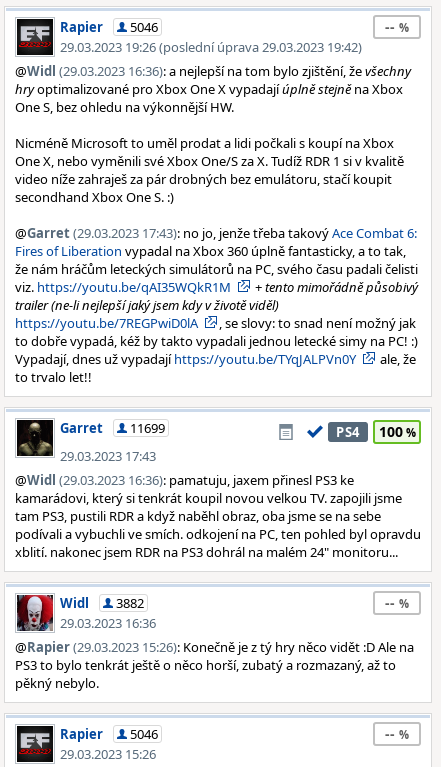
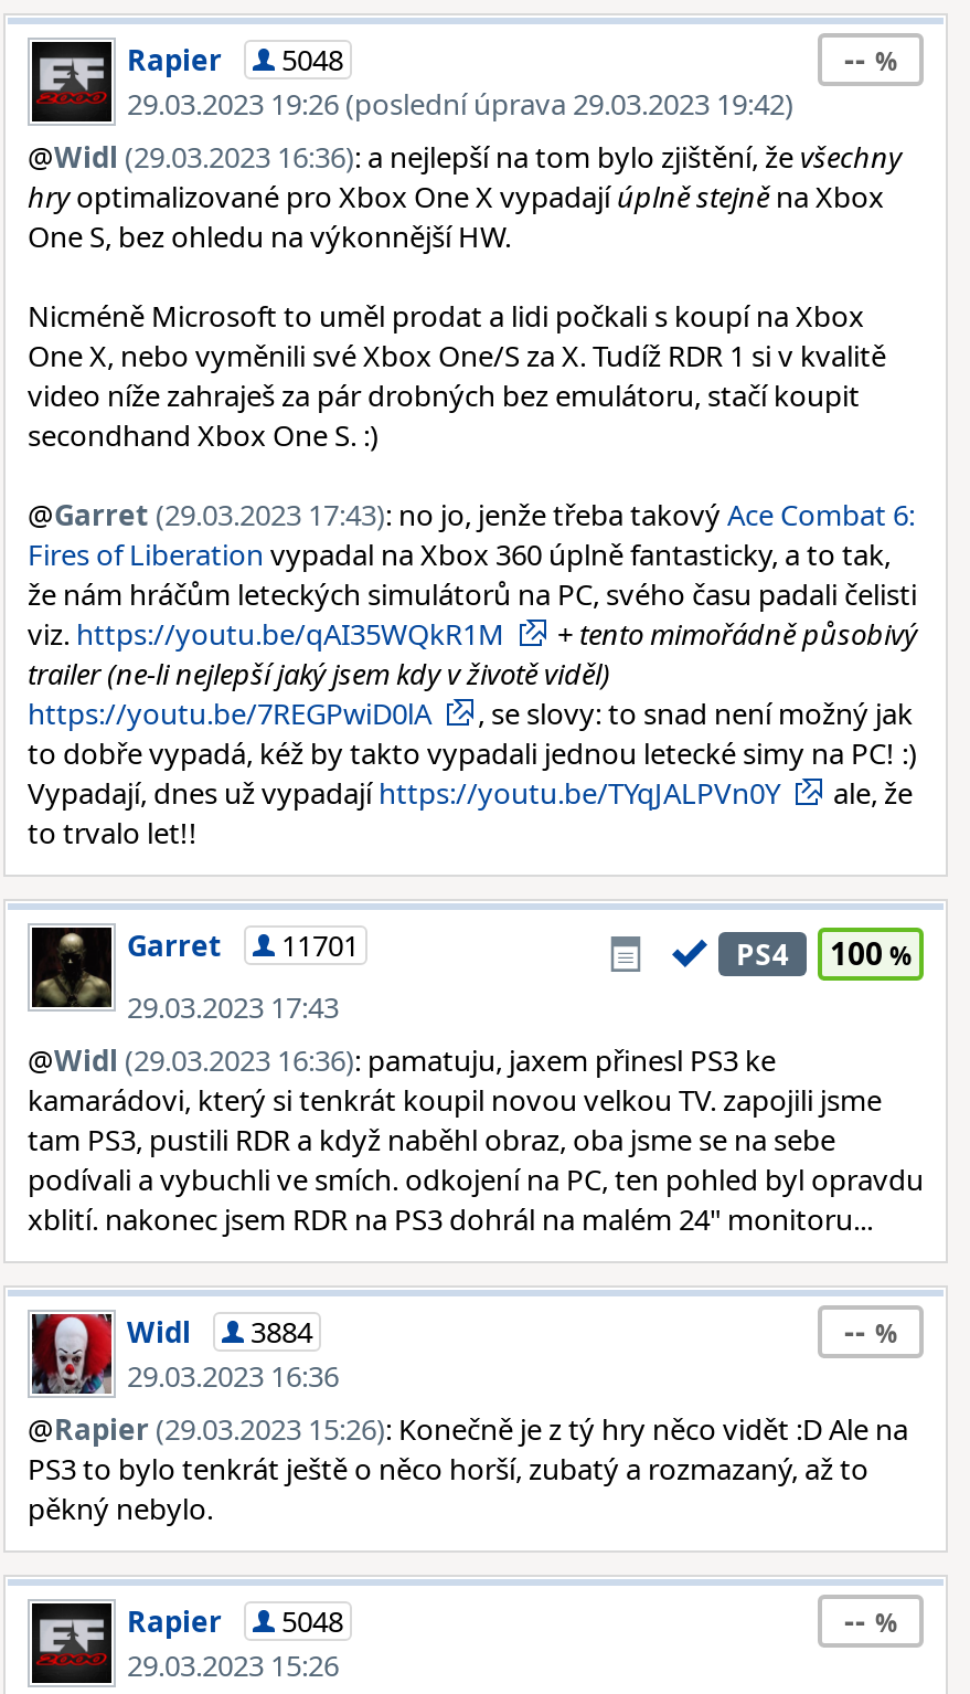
[60,18,158,36] Rapier 5046 -> [127,40,343,80] Rapier 5048
[60,419,165,437] Garret 11699 -> [127,925,359,965] Garret 11701
[60,594,144,612] Widl 3882 -> [127,1312,312,1352] Widl 3884
[60,725,158,743] Rapier 5046 -> [127,1601,343,1641] Rapier 5048

